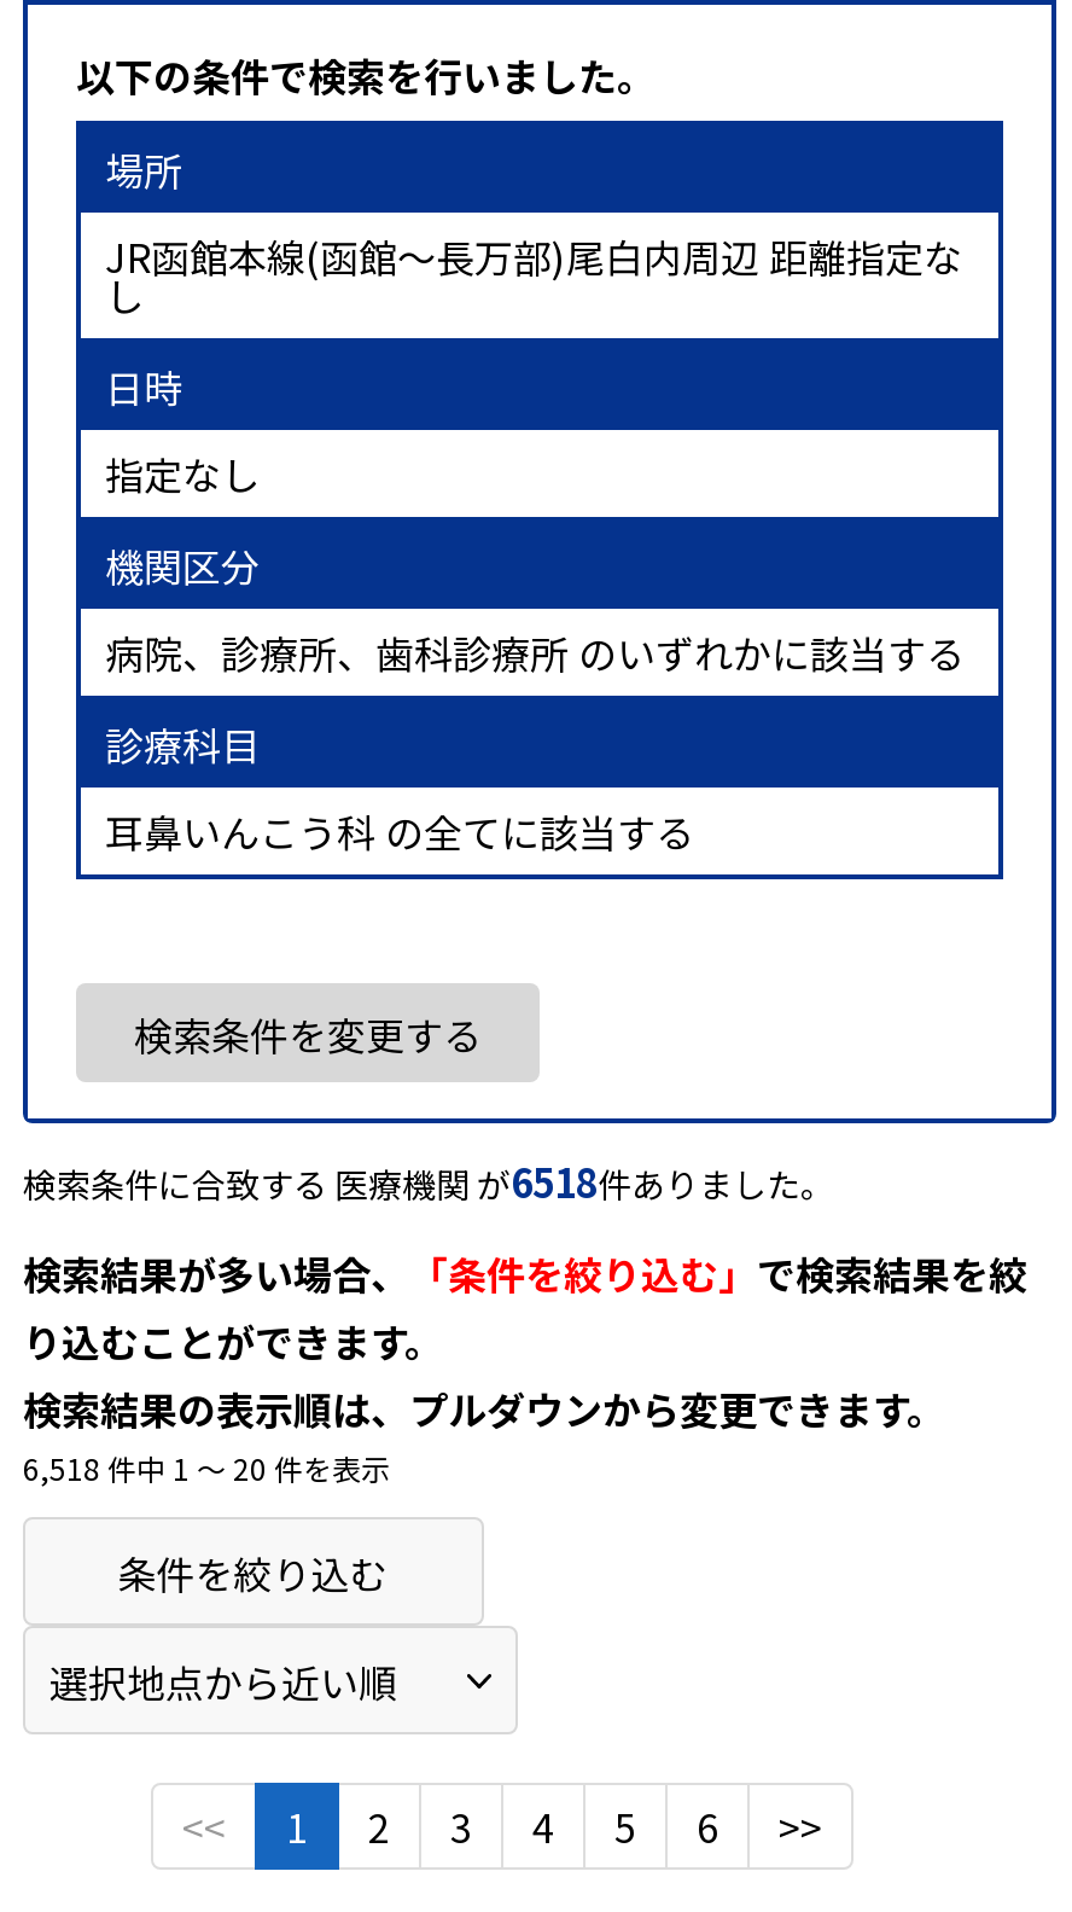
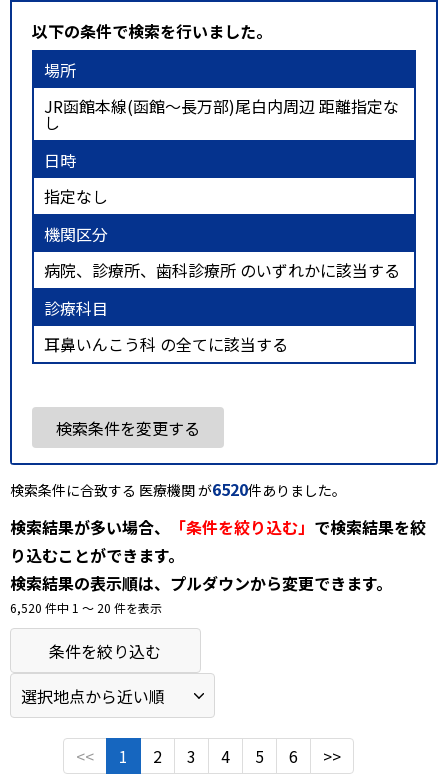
[23,1152,834,1210] 検索条件に合致する 医療機関 が6518件ありました。 -> [10,477,346,501] 検索条件に合致する 医療機関 が6520件ありました。
[23,1446,390,1487] 6,518 件中 1 〜 20 件を表示 -> [10,599,162,616] 6,520 件中 1 〜 20 件を表示

